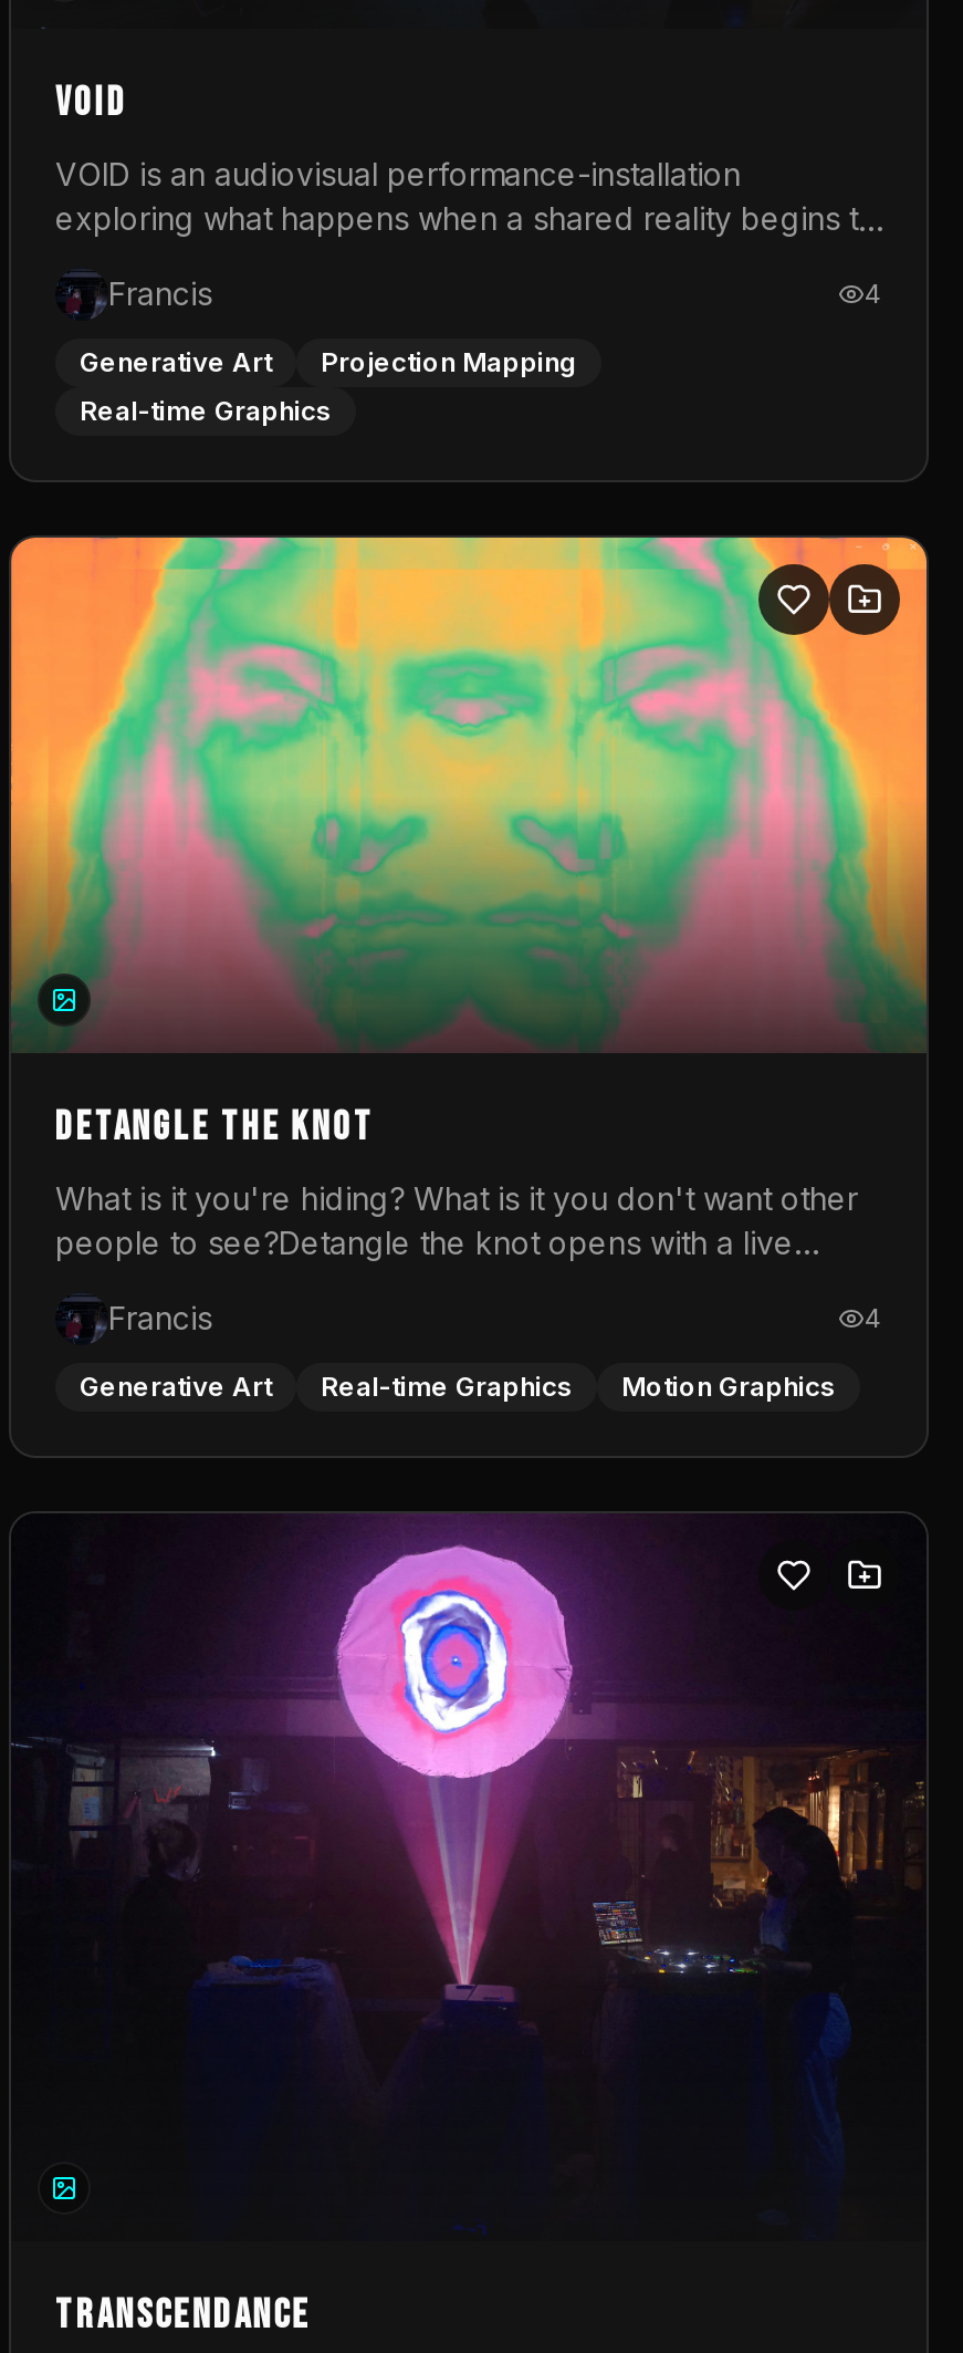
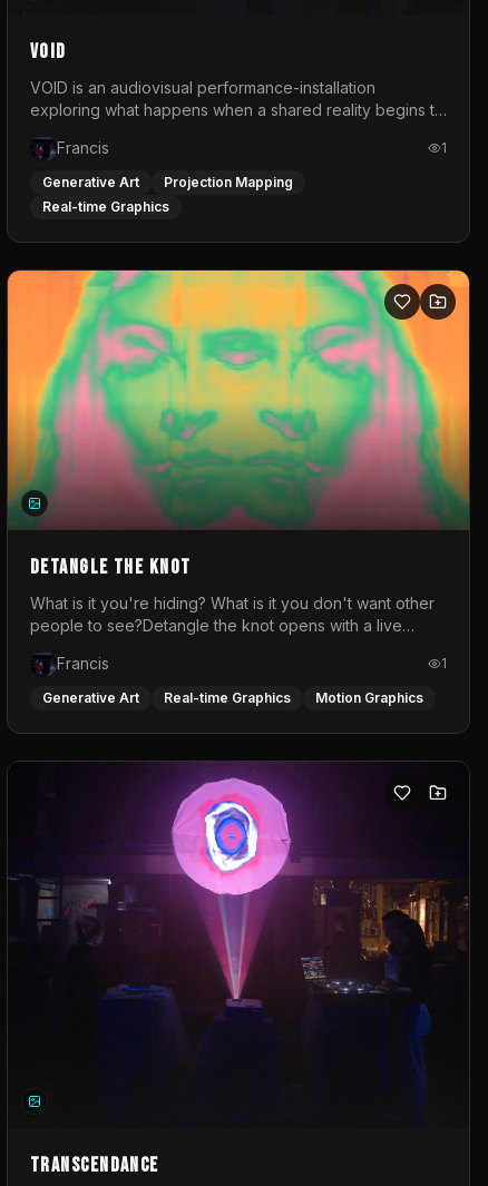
[865,277,882,310] 4 -> [441,139,447,156] 1
[865,1301,882,1334] 4 -> [441,655,447,671] 1

